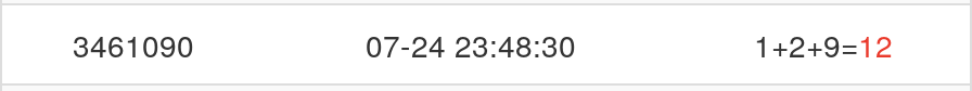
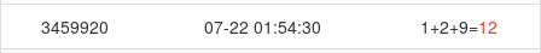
[73,23,194,66] 3461090 -> [40,15,108,39] 3459920
[366,23,576,66] 07-24 23:48:30 -> [203,15,321,39] 07-22 01:54:30

